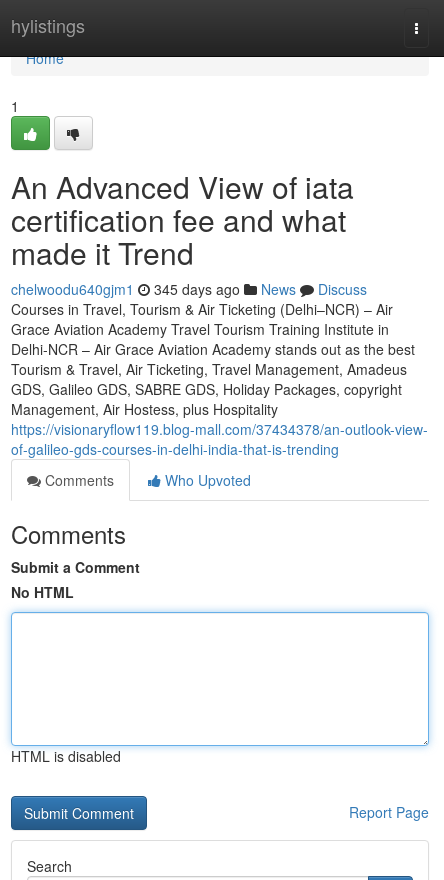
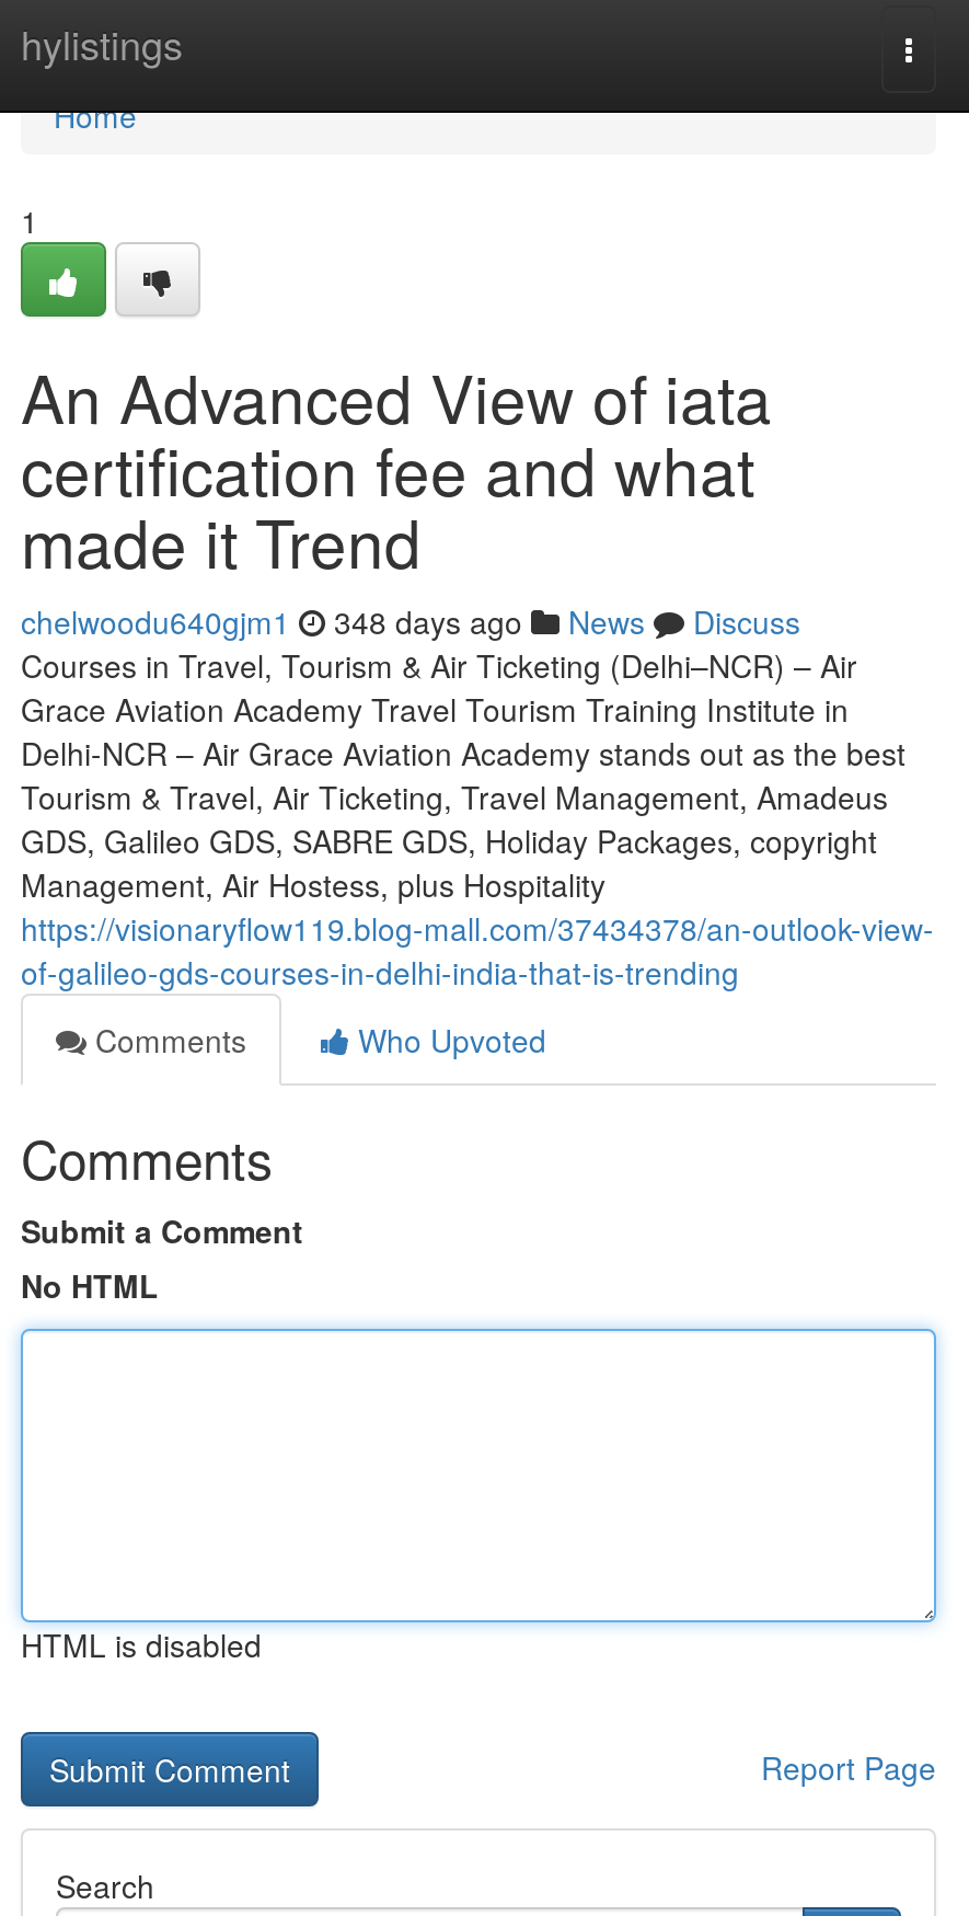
[11,279,367,299] chelwoodu640gjm1 345 days ago News Discuss -> [21,599,800,643] chelwoodu640gjm1 348 days ago News Discuss

